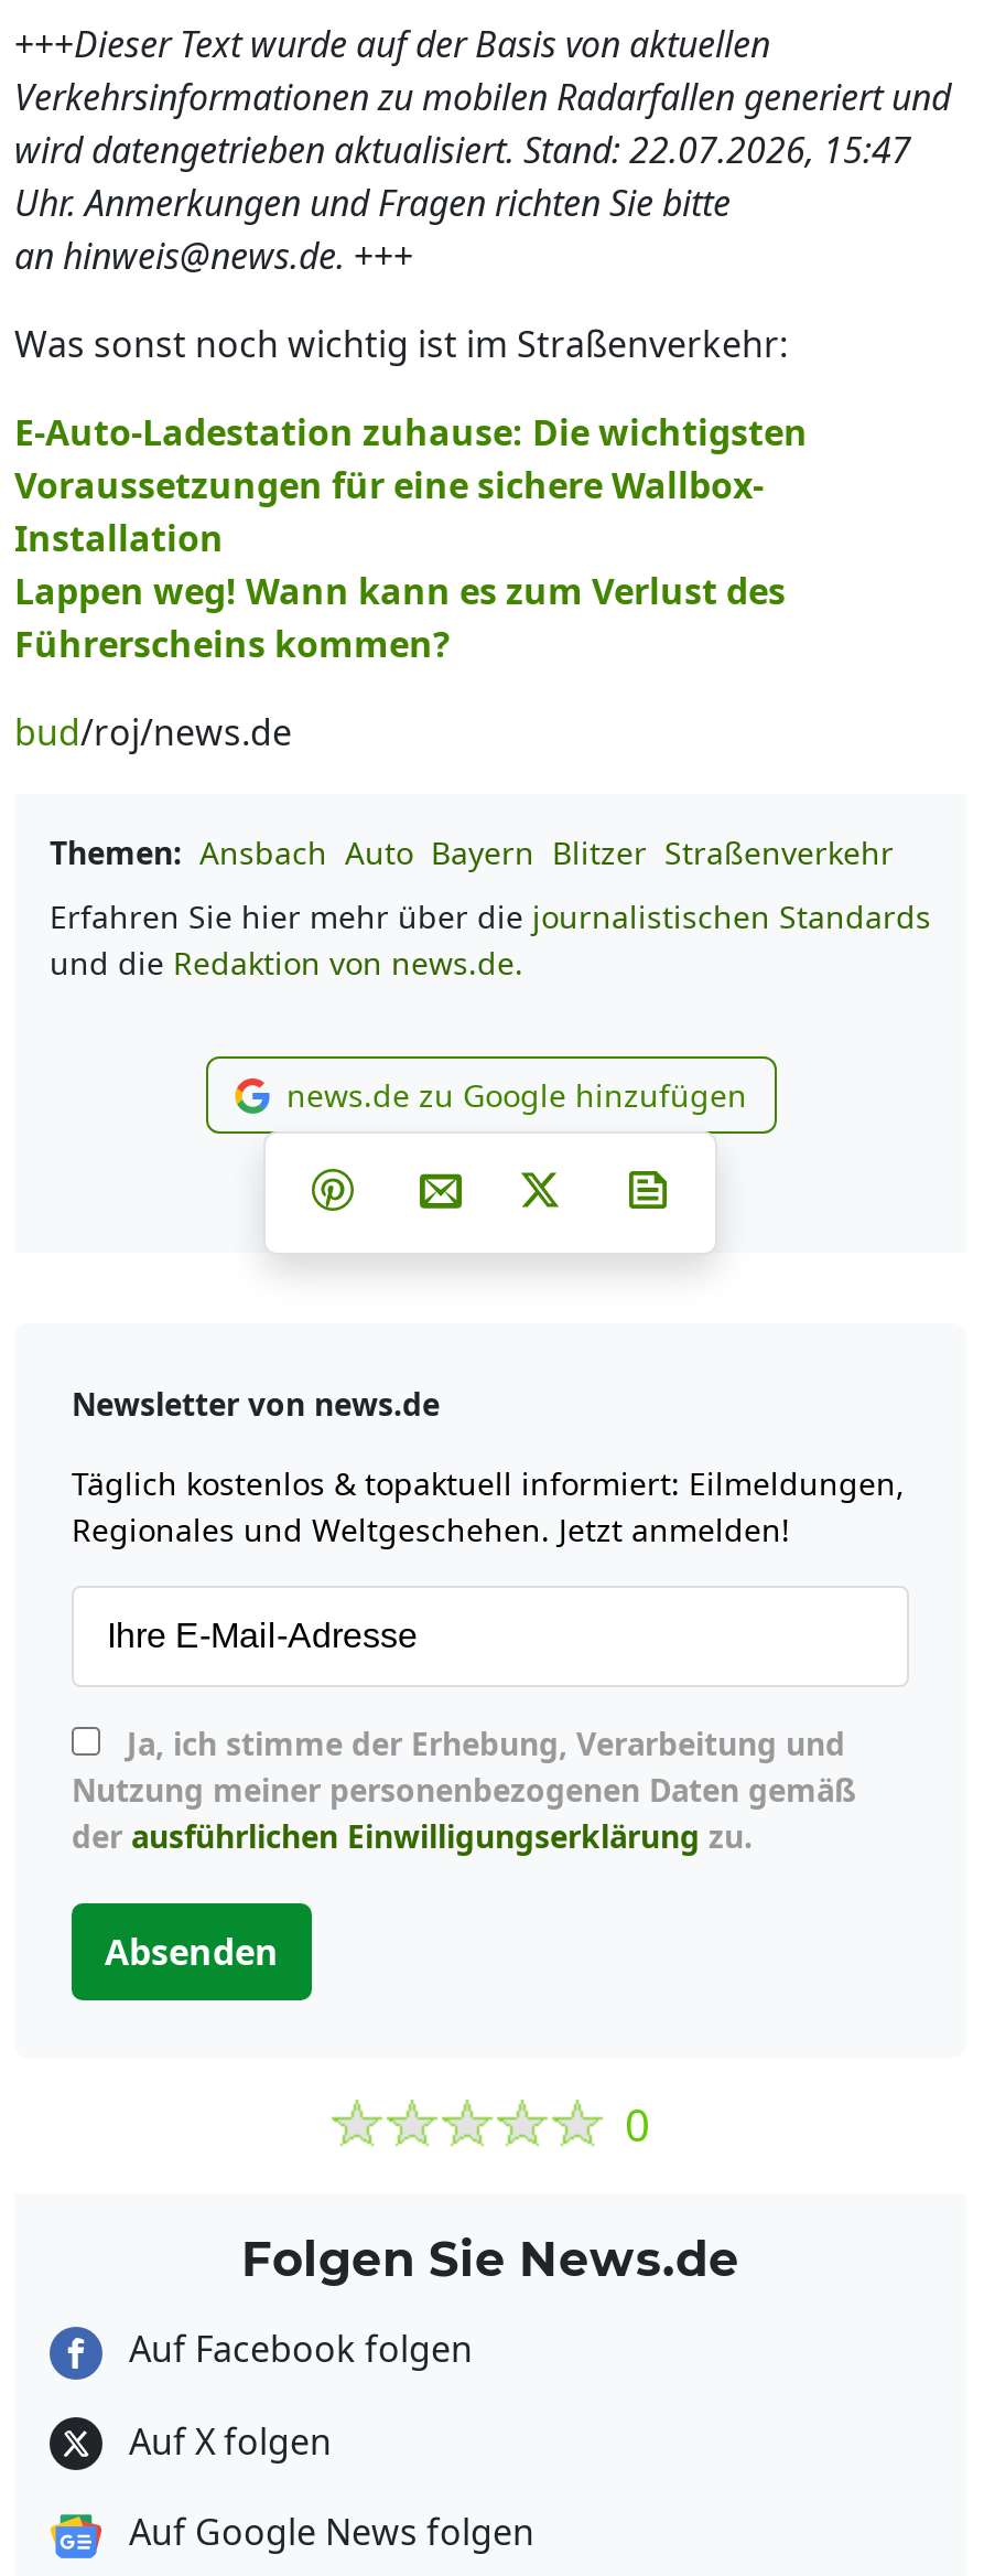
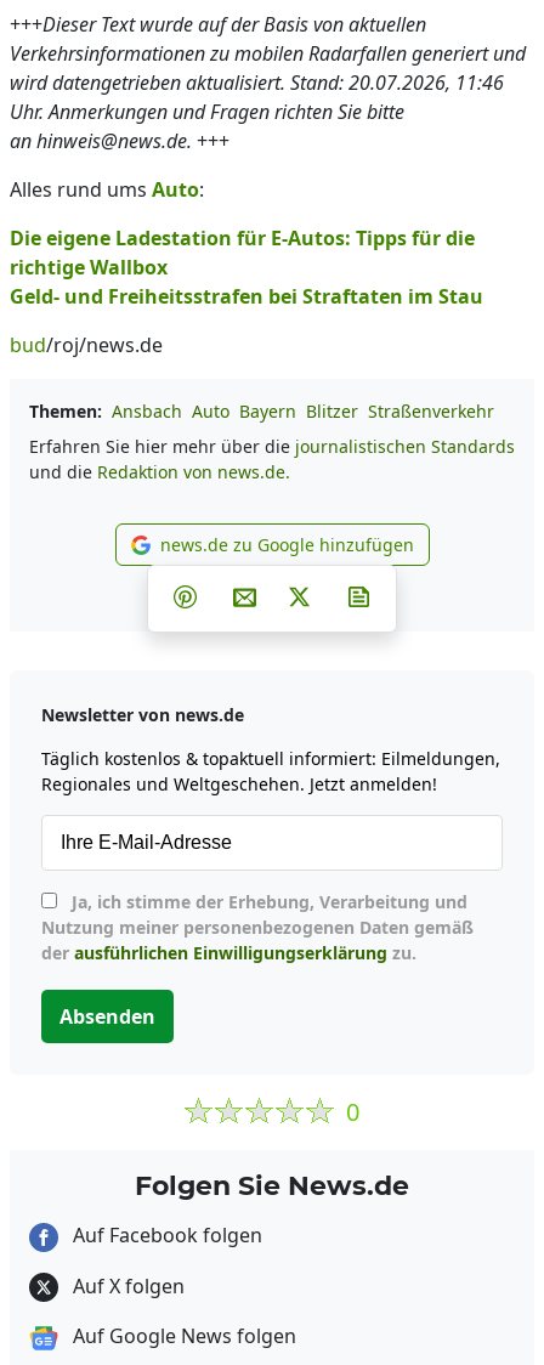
[14,126,911,174] wird datengetrieben aktualisiert. Stand: 22.07.2026, 15:47 -> [10,69,504,96] wird datengetrieben aktualisiert. Stand: 20.07.2026, 11:46
[14,320,788,368] Was sonst noch wichtig ist im Straßenverkehr: -> [10,176,204,203] Alles rund ums Auto:
[14,408,808,668] E-Auto-Ladestation zuhause: Die wichtigsten | Voraussetzungen für eine sichere Wallbox- | Installation | Lappen weg! Wann kann es zum Verlust des | Führerscheins kommen? -> [10,225,483,310] Die eigene Ladestation für E-Autos: Tipps für die | richtige Wallbox | Geld- und Freiheitsstrafen bei Straftaten im Stau

